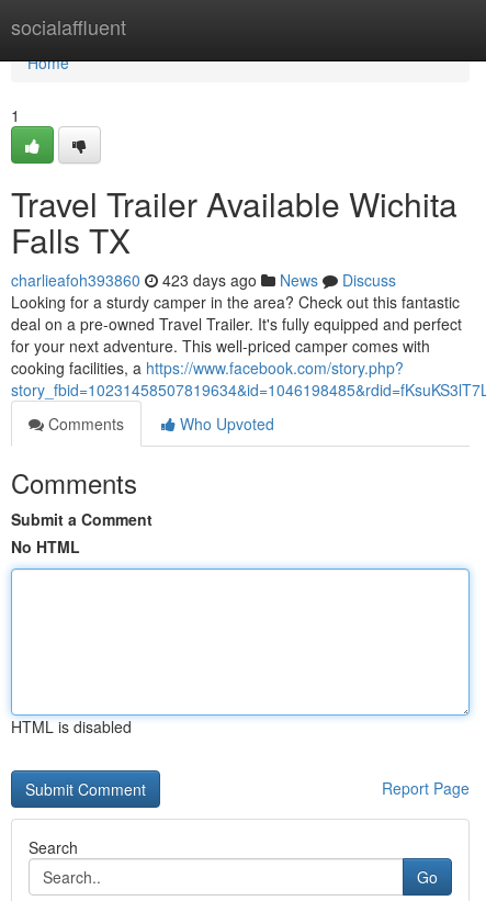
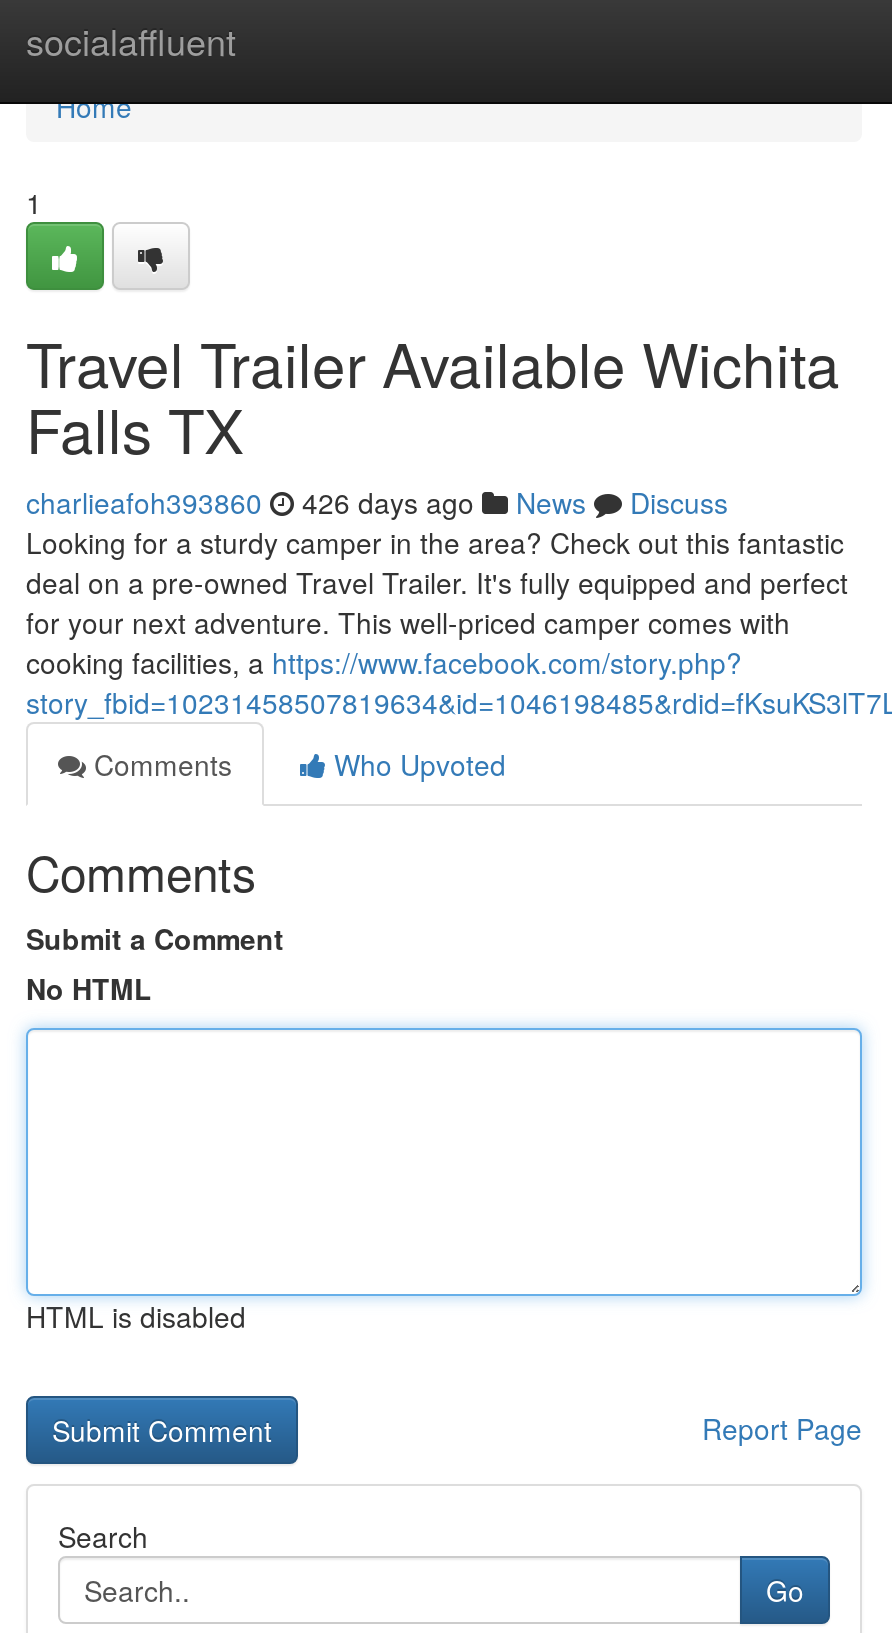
[11,269,396,291] charlieafoh393860 423 days ago News Discuss -> [26,482,728,522] charlieafoh393860 426 days ago News Discuss

